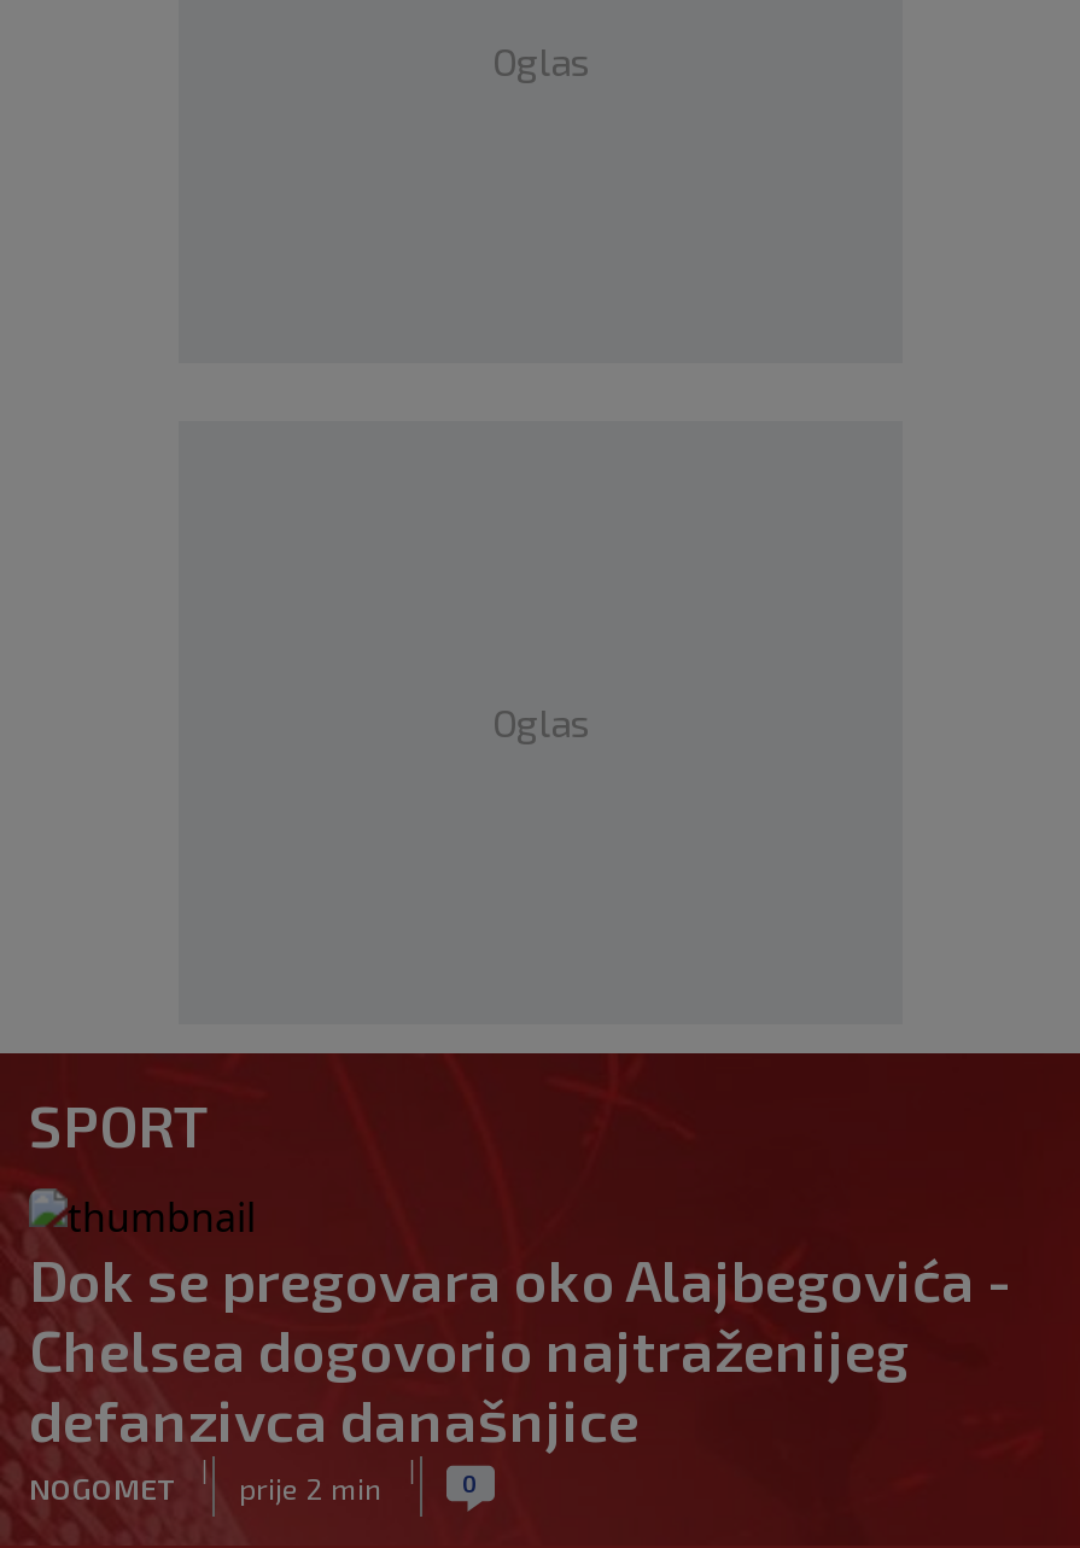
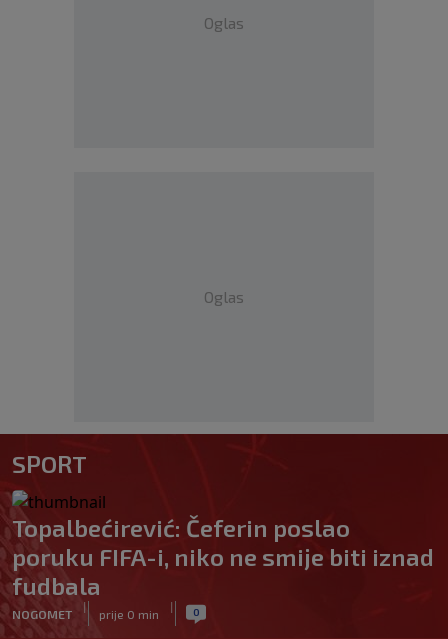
[29,1244,1014,1454] Dok se pregovara oko Alajbegovića - | Chelsea dogovorio najtraženijeg | defanzivca današnjice -> [12,513,434,600] Topalbećirević: Čeferin poslao | poruku FIFA-i, niko ne smije biti iznad | fudbala
[29,1470,381,1503] NOGOMET prije 2 min -> [12,606,159,620] NOGOMET prije 0 min

